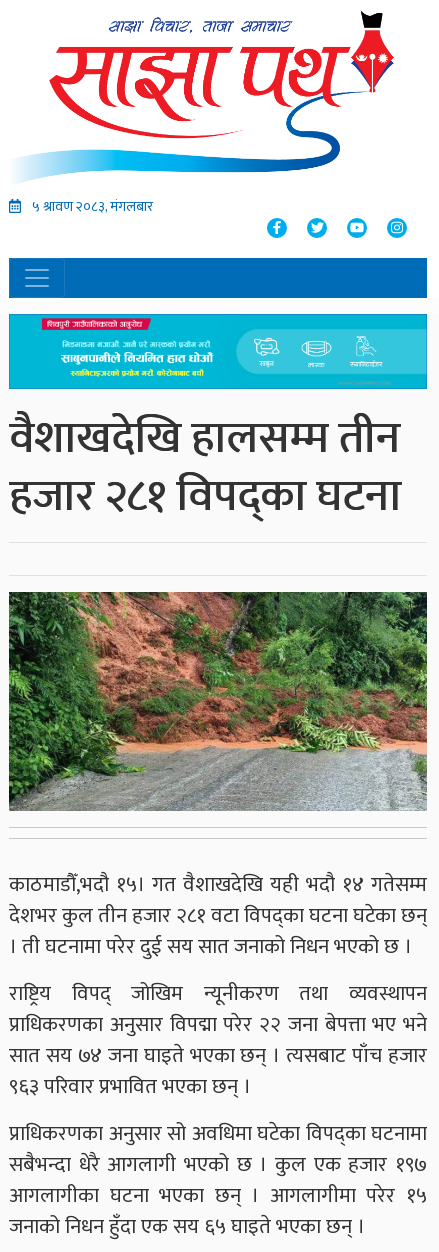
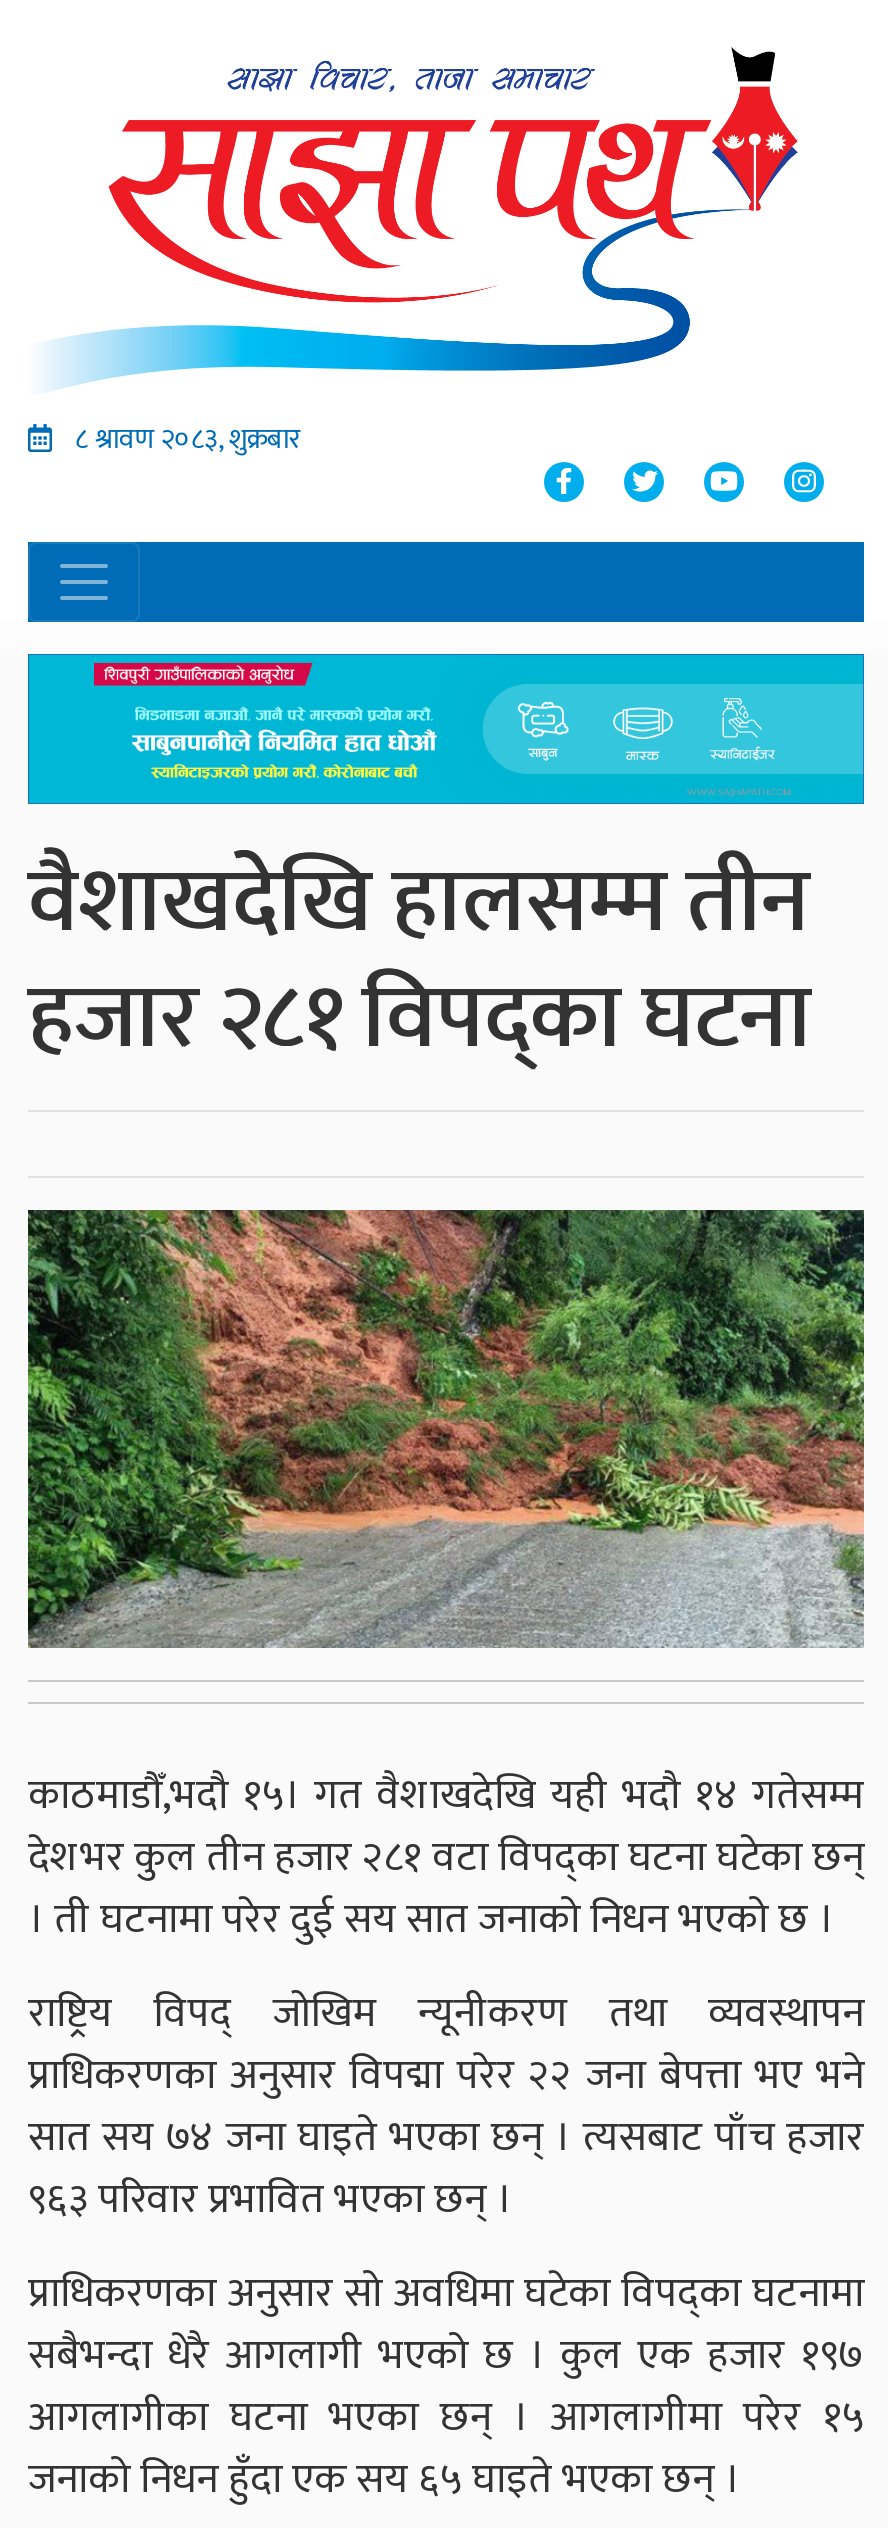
[29,195,153,218] ५ श्रावण २०८३, मंगलबार -> [68,416,300,462] ८ श्रावण २०८३, शुक्रबार

